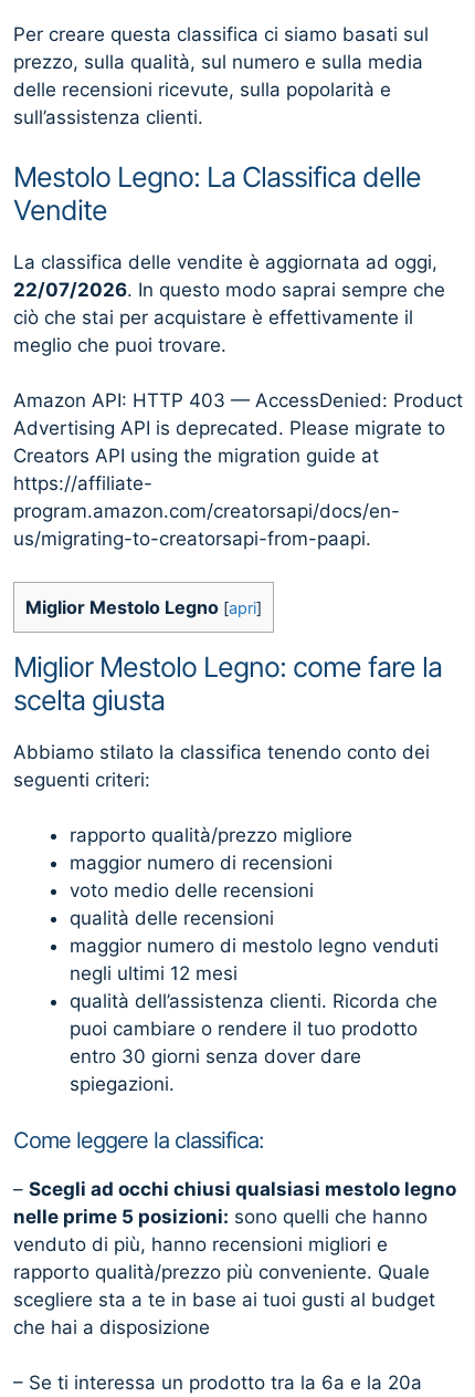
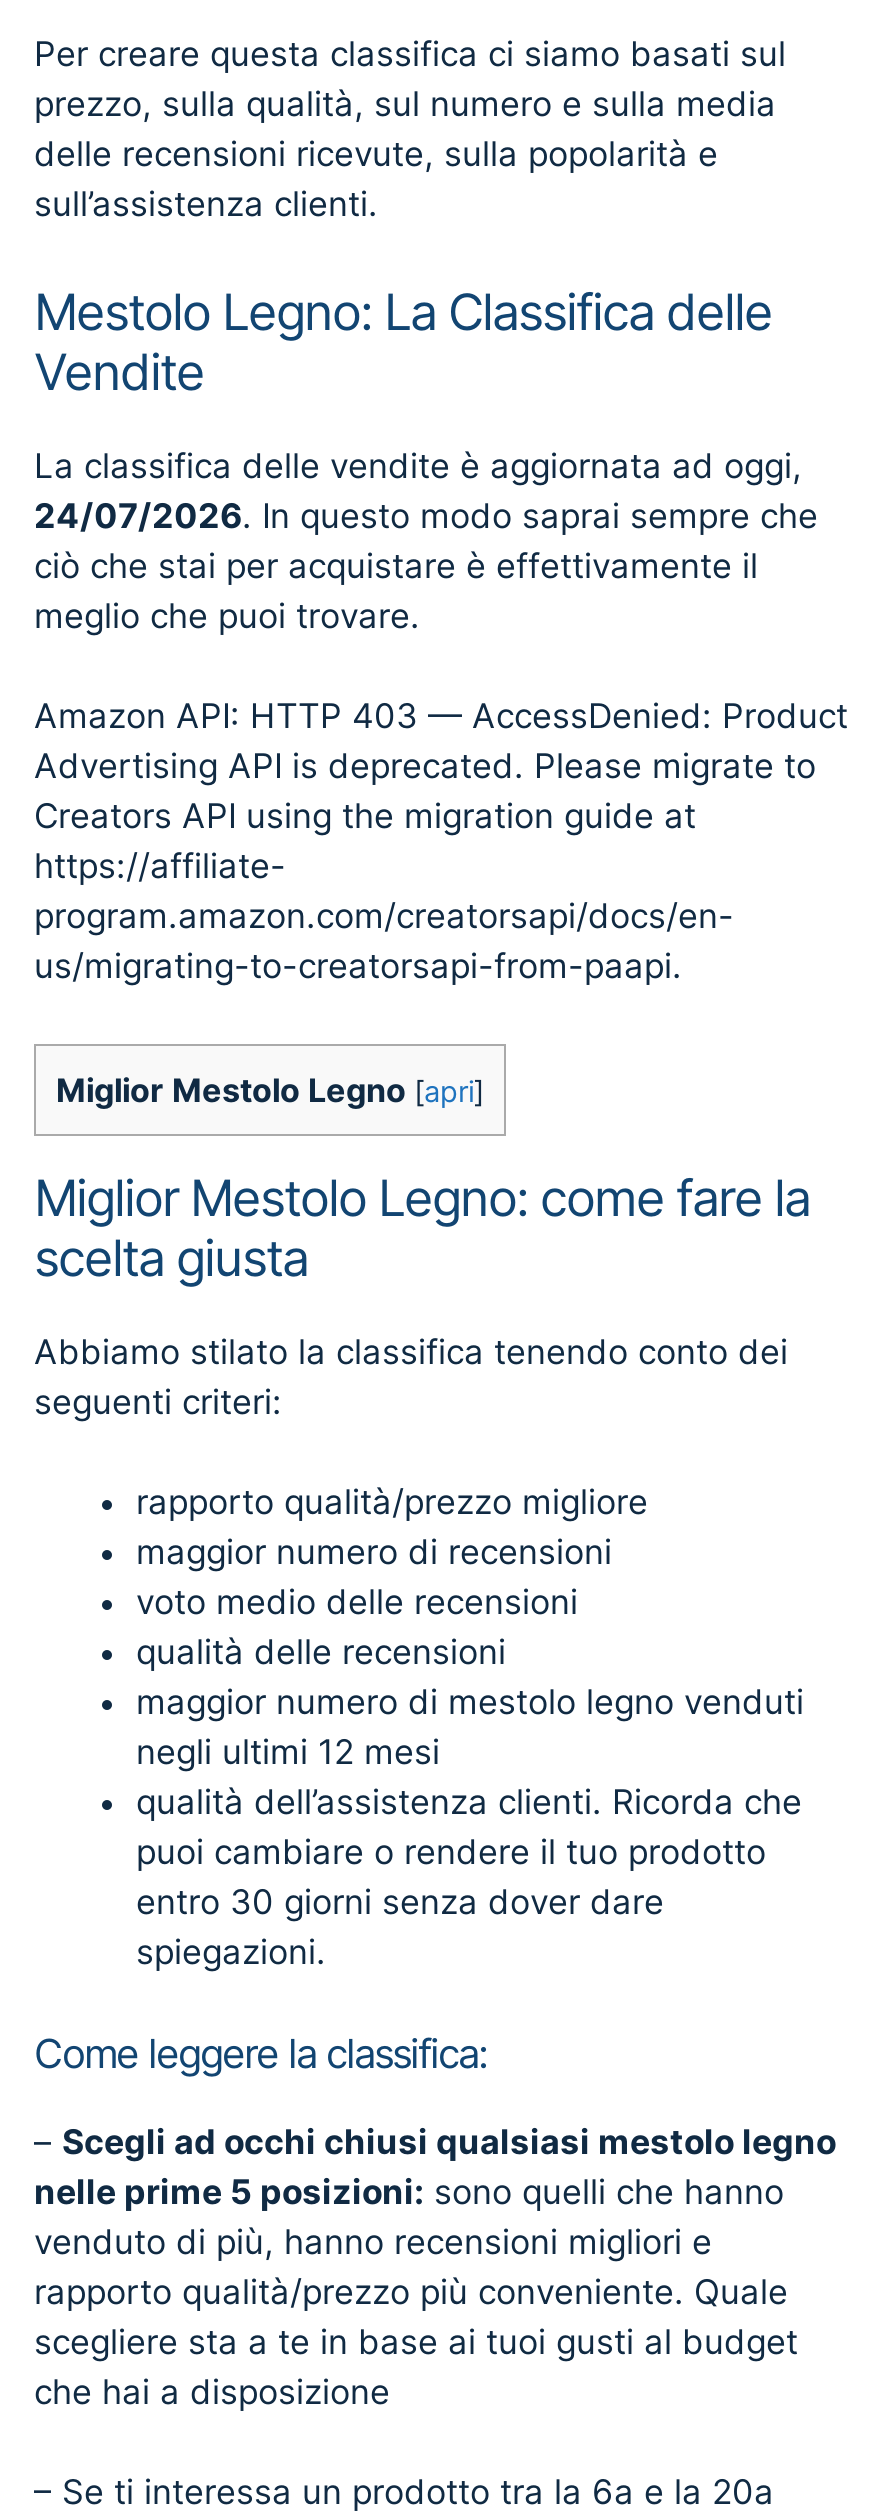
[13,278,445,300] 22/07/2026. In questo modo saprai sempre che -> [34,495,818,535] 24/07/2026. In questo modo saprai sempre che

